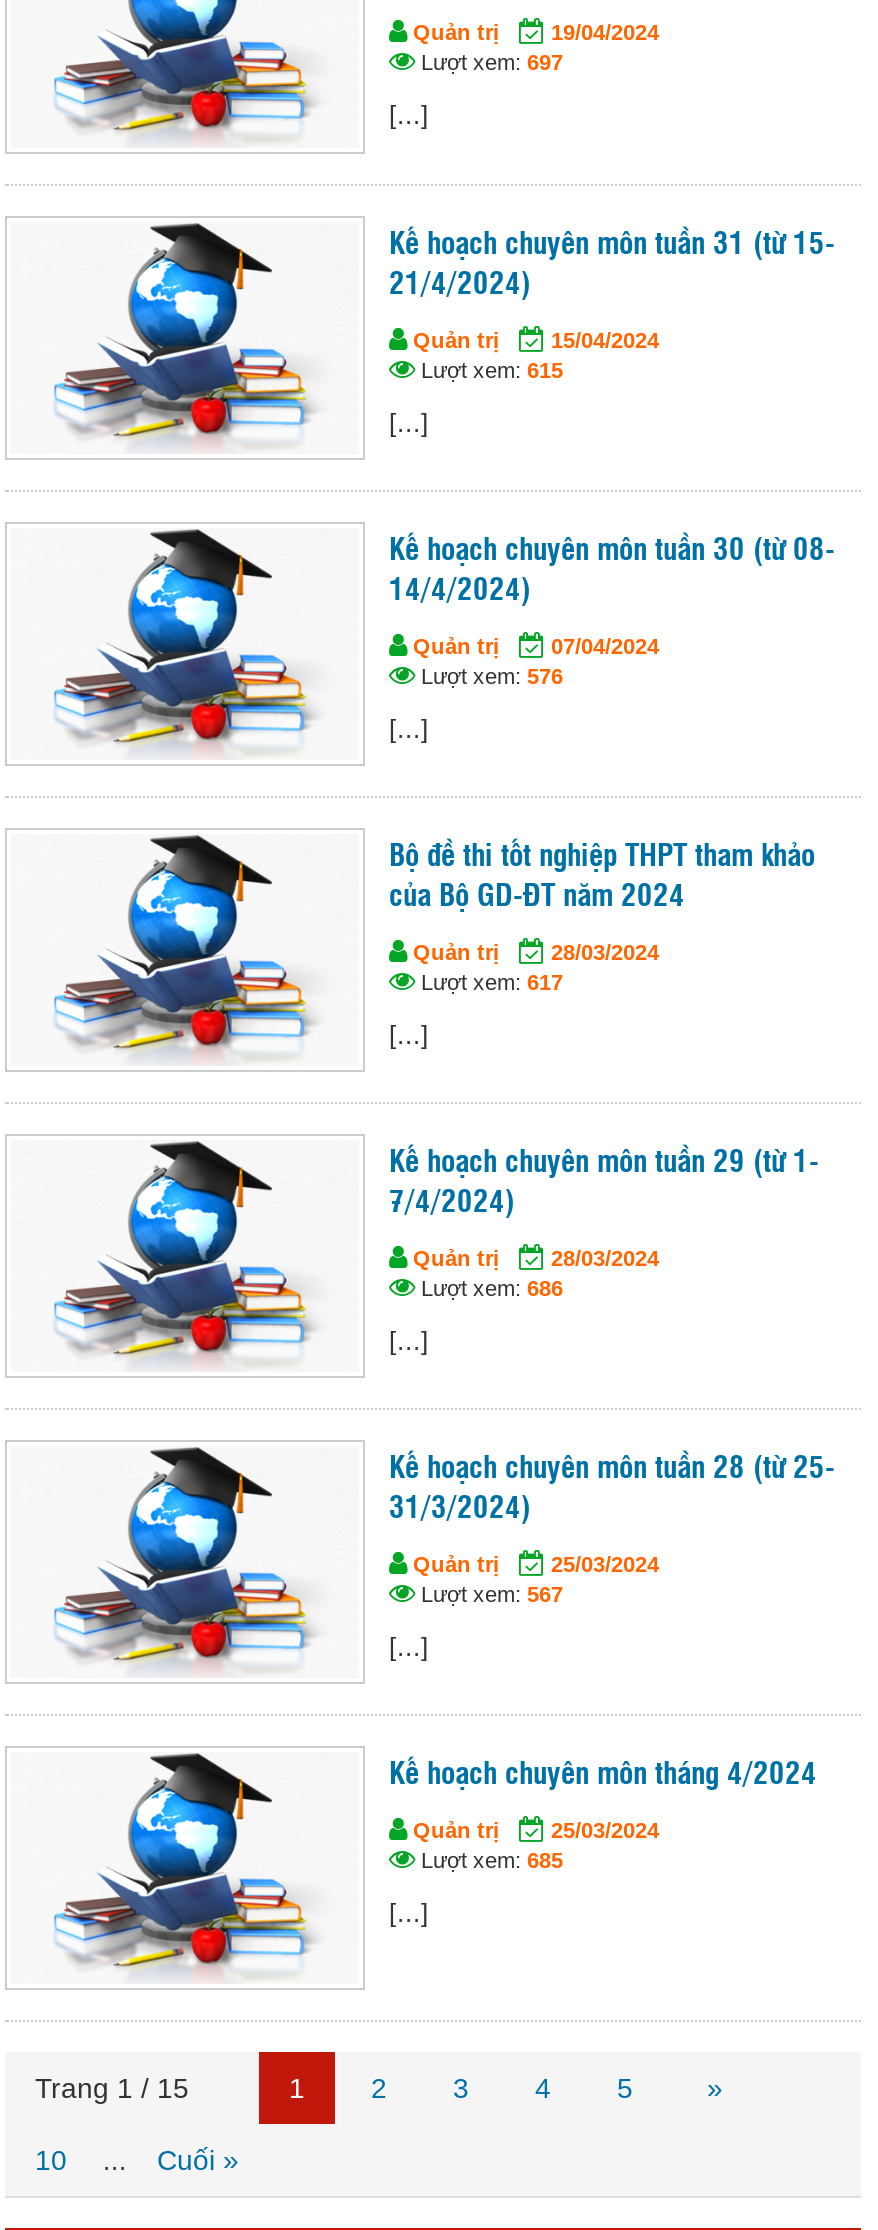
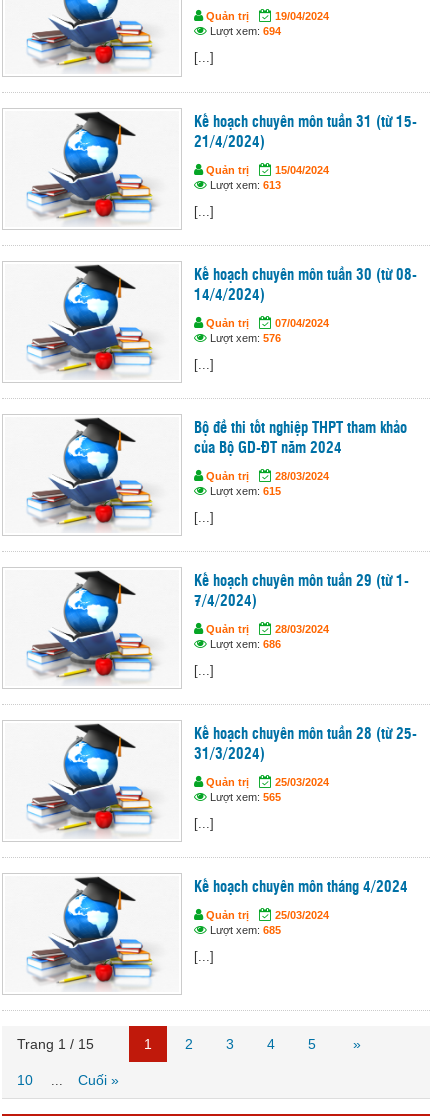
[415,51,563,75] Lượt xem: 697 -> [207,25,281,37] Lượt xem: 694
[415,357,563,381] Lượt xem: 615 -> [207,178,281,190] Lượt xem: 613
[415,970,563,994] Lượt xem: 617 -> [207,485,281,497] Lượt xem: 615
[415,1582,563,1606] Lượt xem: 567 -> [207,791,281,803] Lượt xem: 565

